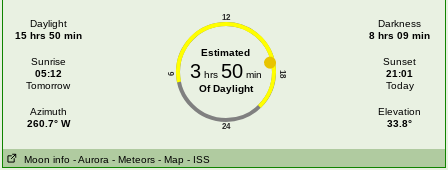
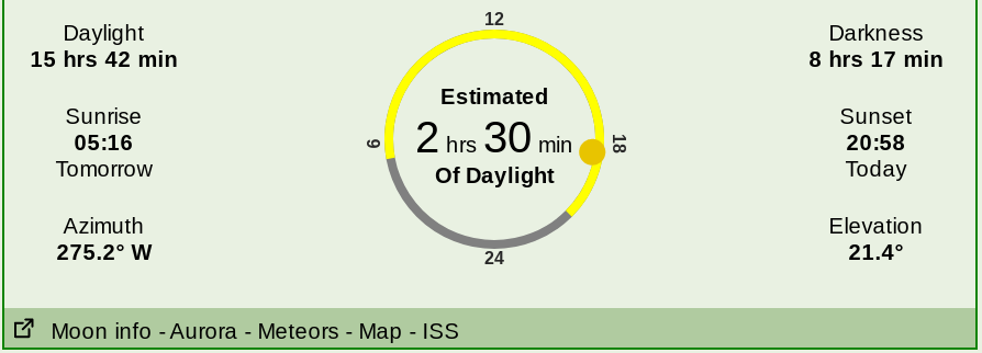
[15,30,82,41] 15 hrs 50 min -> [30,47,177,71] 15 hrs 42 min
[369,30,430,41] 8 hrs 09 min -> [809,47,943,71] 8 hrs 17 min
[190,60,262,82] 3 hrs 50 min -> [415,113,573,161] 2 hrs 30 min
[35,68,62,79] 05:12 -> [74,130,133,155] 05:16
[386,68,413,79] 21:01 -> [846,130,906,155] 20:58
[27,118,70,129] 260.7° W -> [56,240,151,264] 275.2° W
[387,118,412,129] 33.8° -> [848,240,903,264] 21.4°

